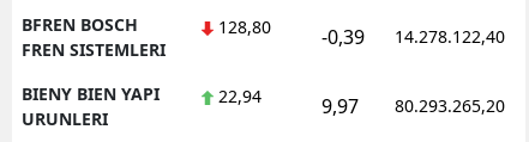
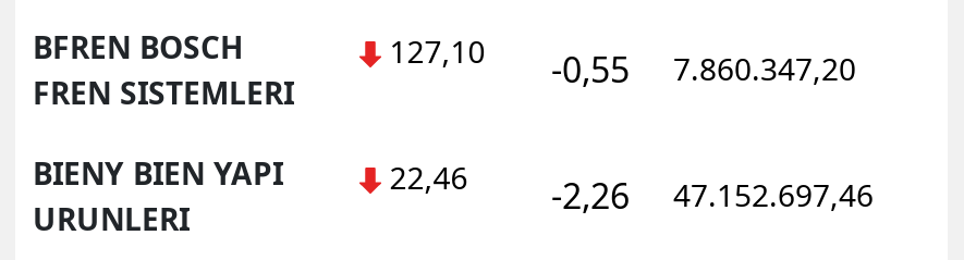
[218,16,271,38] 128,80 -> [390,30,485,72] 127,10
[321,24,365,50] -0,39 -> [551,46,630,94] -0,55
[395,25,505,48] 14.278.122,40 -> [673,48,856,89] 7.860.347,20
[218,85,261,107] 22,94 -> [390,157,468,198] 22,46
[321,93,359,119] 9,97 -> [551,172,630,220] -2,26
[395,94,505,117] 80.293.265,20 -> [673,174,874,215] 47.152.697,46

